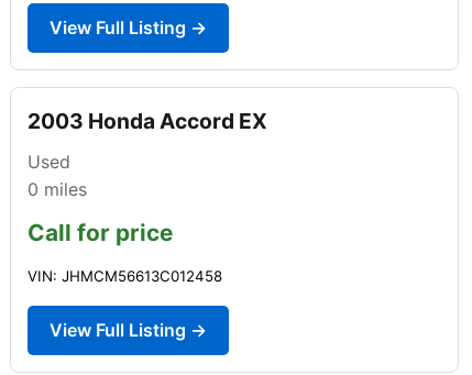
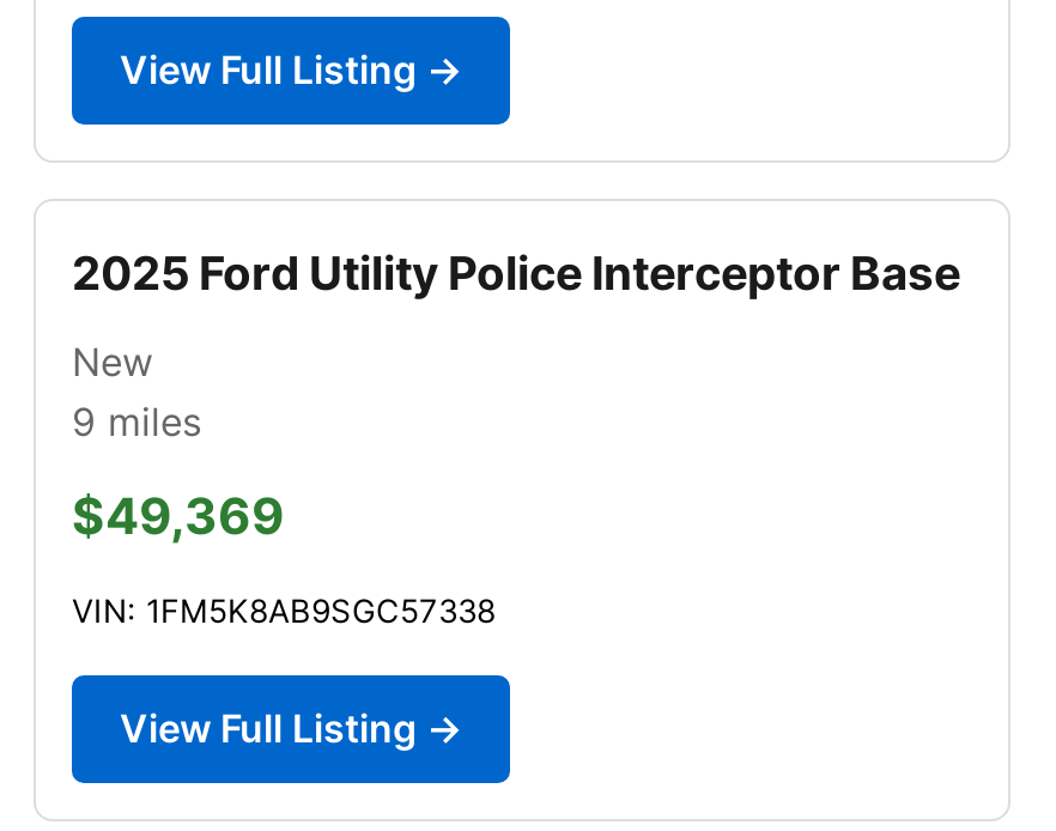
[28,108,267,134] 2003 Honda Accord EX -> [72,244,960,302] 2025 Ford Utility Police Interceptor Base
[28,151,87,200] Used | 0 miles -> [72,337,201,445] New | 9 miles
[28,219,173,246] Call for price -> [72,486,285,546] $49,369
[28,267,222,285] VIN: JHMCM56613C012458 -> [72,591,496,630] VIN: 1FM5K8AB9SGC57338

